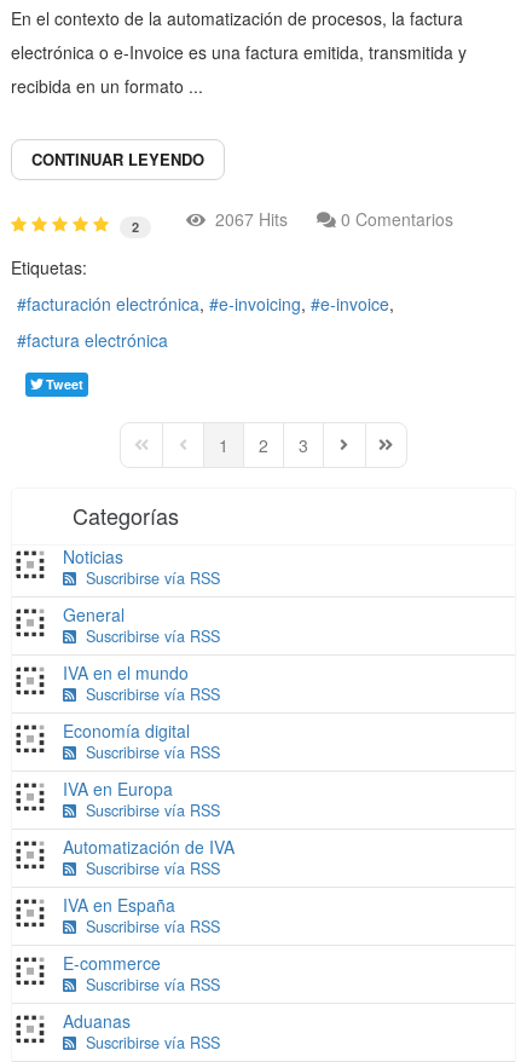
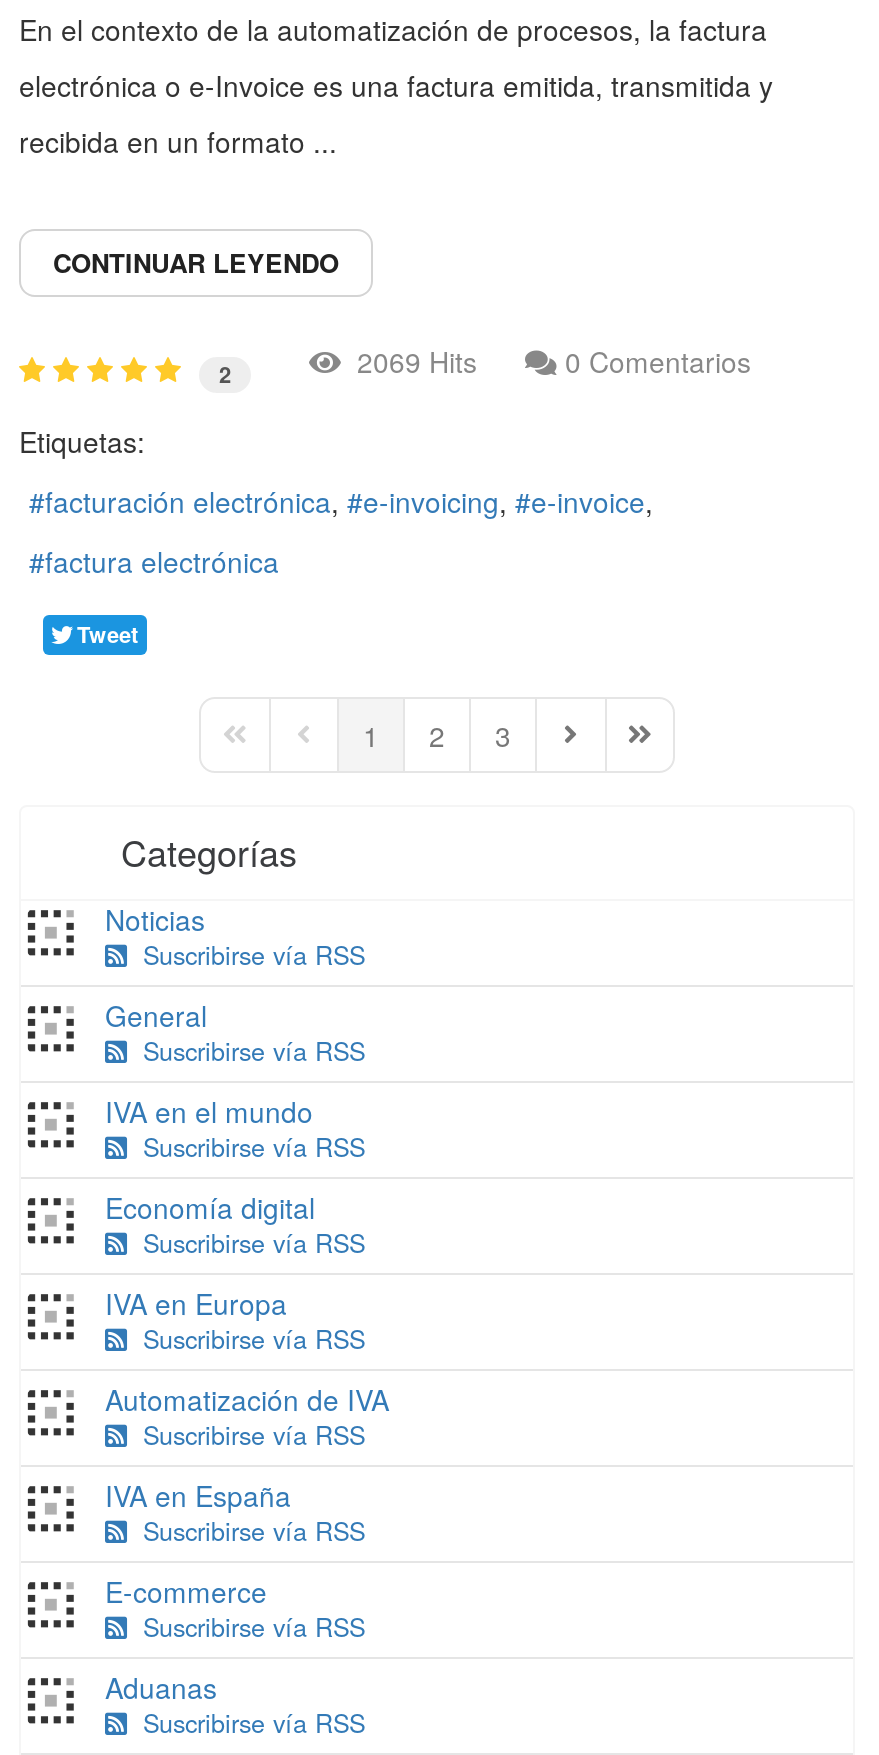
[205,207,288,232] 2067 Hits -> [341,342,477,382] 2069 Hits

